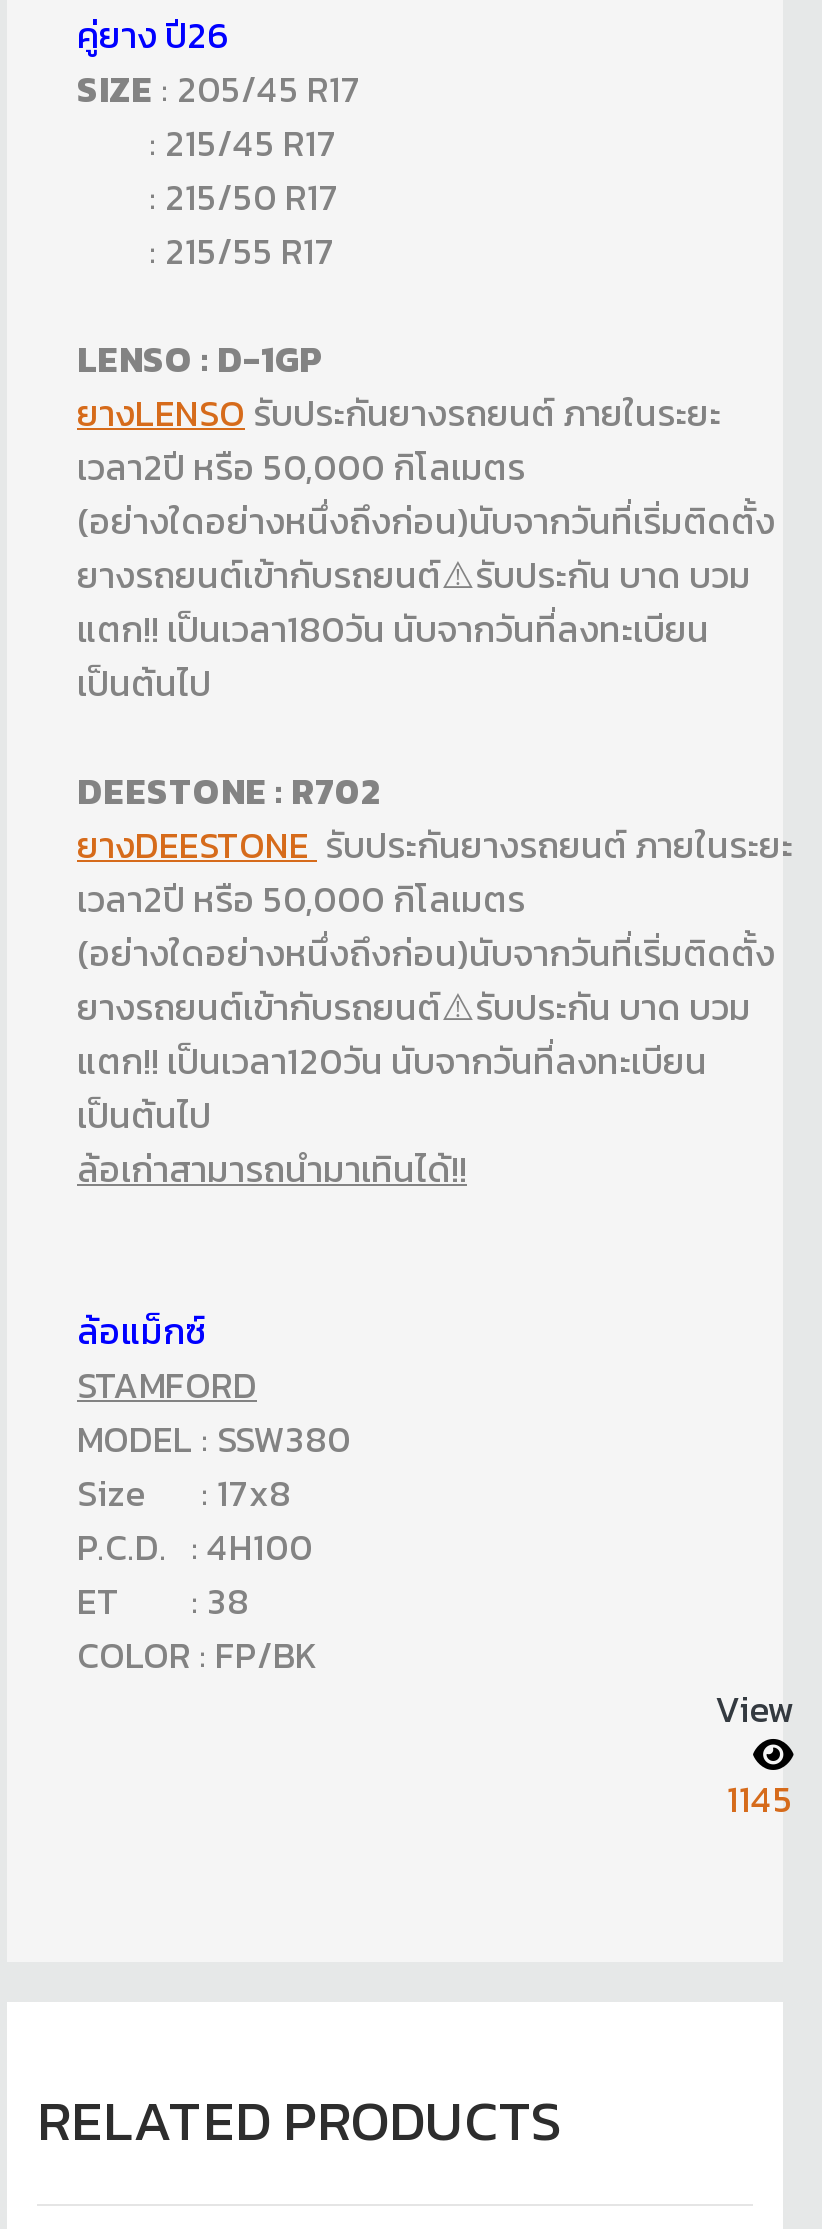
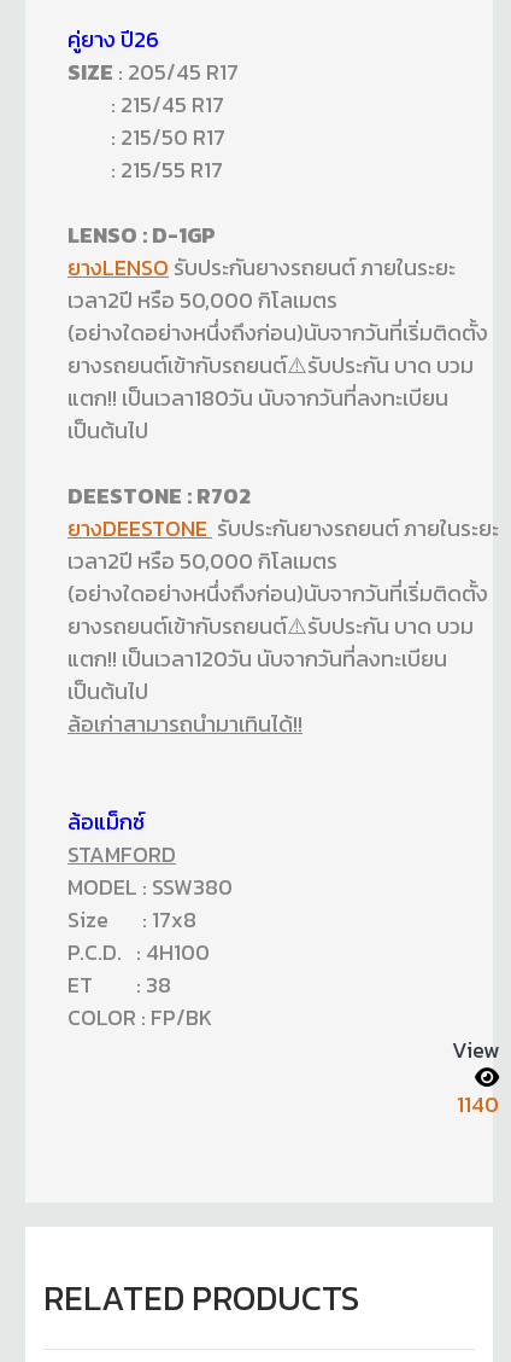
[727,1773,793,1827] 1145 -> [457,1088,499,1121] 1140

